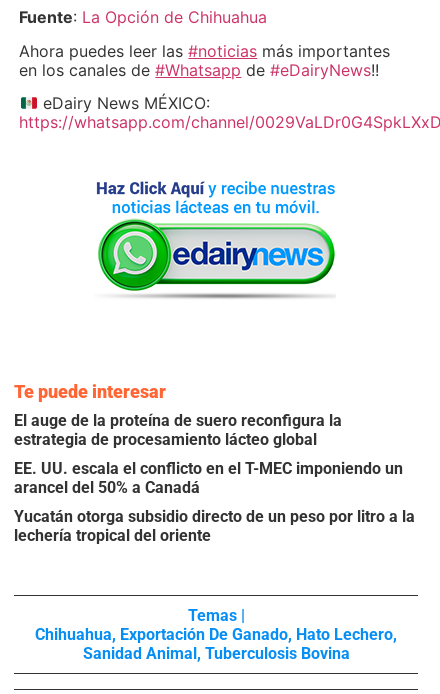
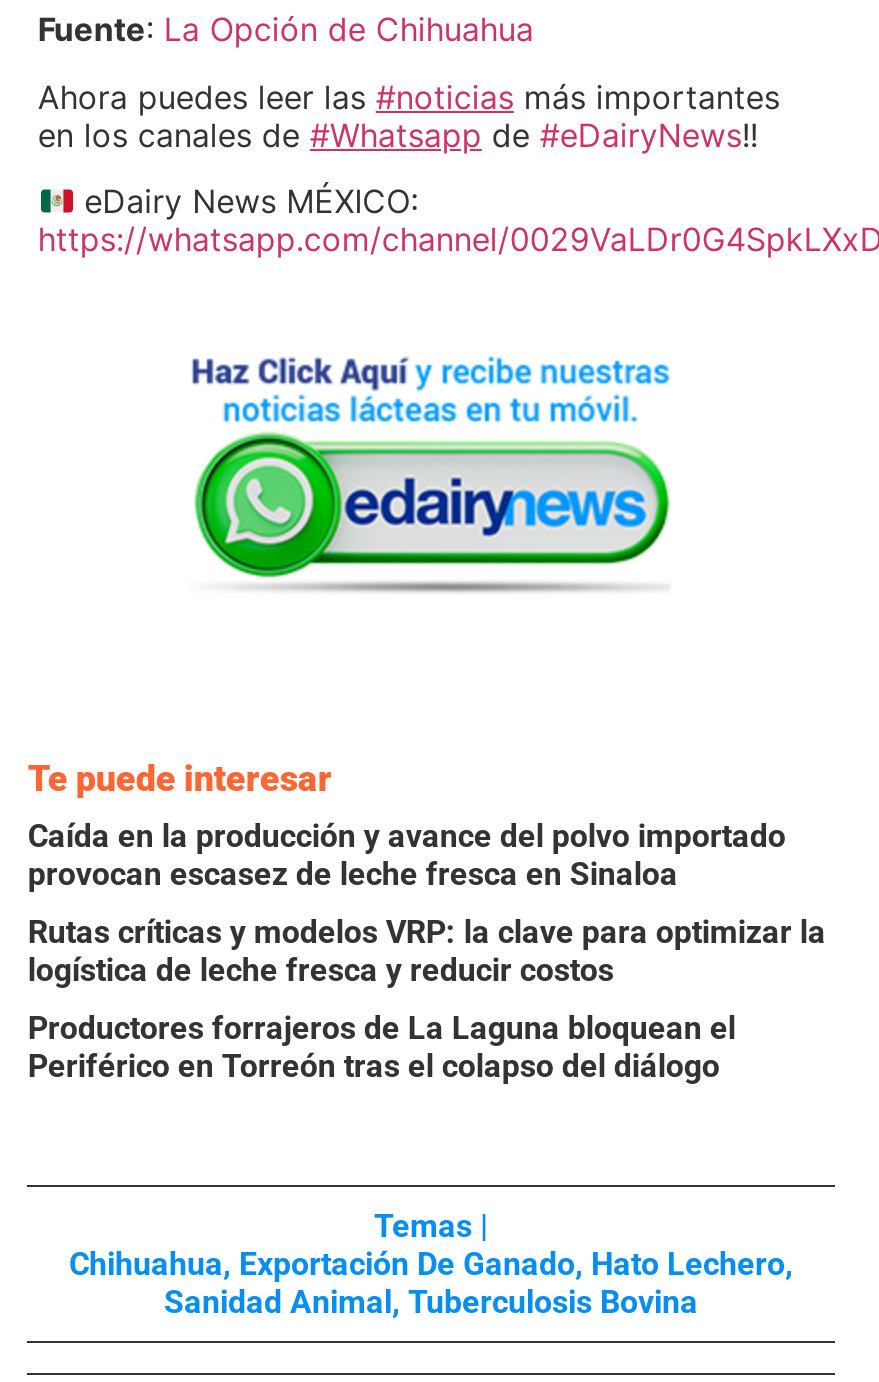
[14,411,342,449] El auge de la proteína de suero reconfigura la | estrategia de procesamiento lácteo global -> [28,818,786,894] Caída en la producción y avance del polvo importado | provocan escasez de leche fresca en Sinaloa
[14,459,403,497] EE. UU. escala el conflicto en el T-MEC imponiendo un | arancel del 50% a Canadá -> [28,914,826,990] Rutas críticas y modelos VRP: la clave para optimizar la | logística de leche fresca y reducir costos
[14,507,415,545] Yucatán otorga subsidio directo de un peso por litro a la | lechería tropical del oriente -> [28,1010,736,1086] Productores forrajeros de La Laguna bloquean el | Periférico en Torreón tras el colapso del diálogo

